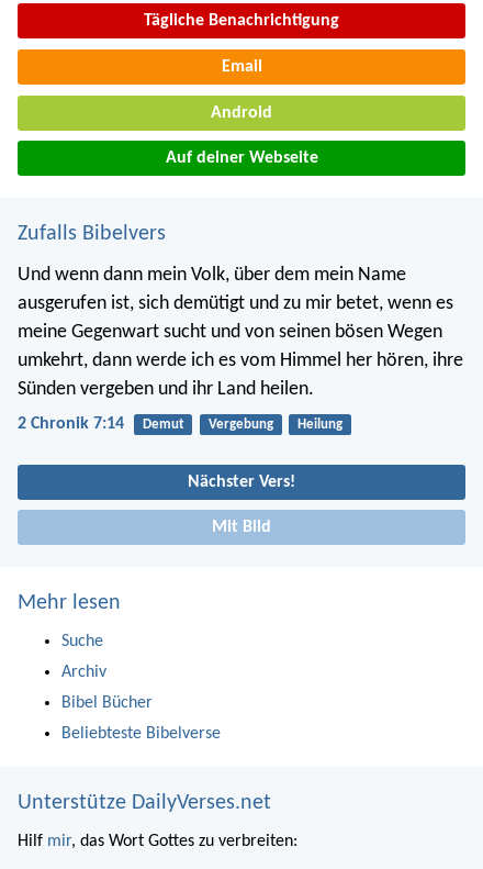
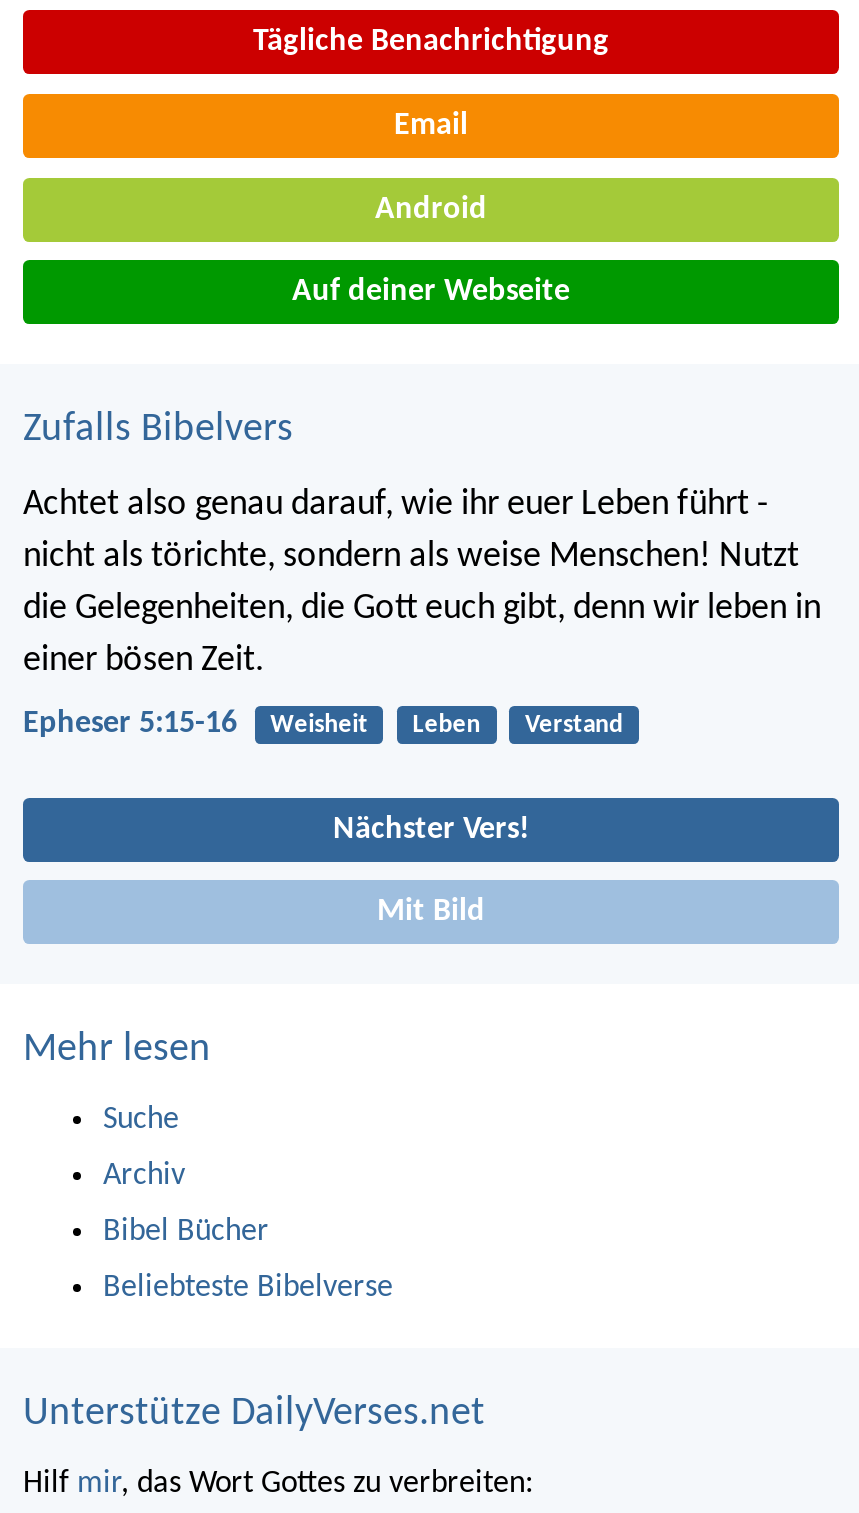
[18,265,463,400] Und wenn dann mein Volk, über dem mein Name | ausgerufen ist, sich demütigt und zu mir betet, wenn es | meine Gegenwart sucht und von seinen bösen Wegen | umkehrt, dann werde ich es vom Himmel her hören, ihre | Sünden vergeben und ihr Land heilen. -> [23,486,821,680] Achtet also genau darauf, wie ihr euer Leben führt - | nicht als törichte, sondern als weise Menschen! Nutzt | die Gelegenheiten, die Gott euch gibt, denn wir leben in | einer bösen Zeit.
[18,416,342,433] 2 Chronik 7:14 | Demut | Vergebung | Heilung -> [23,709,623,741] Epheser 5:15-16 | Weisheit | Leben | Verstand

